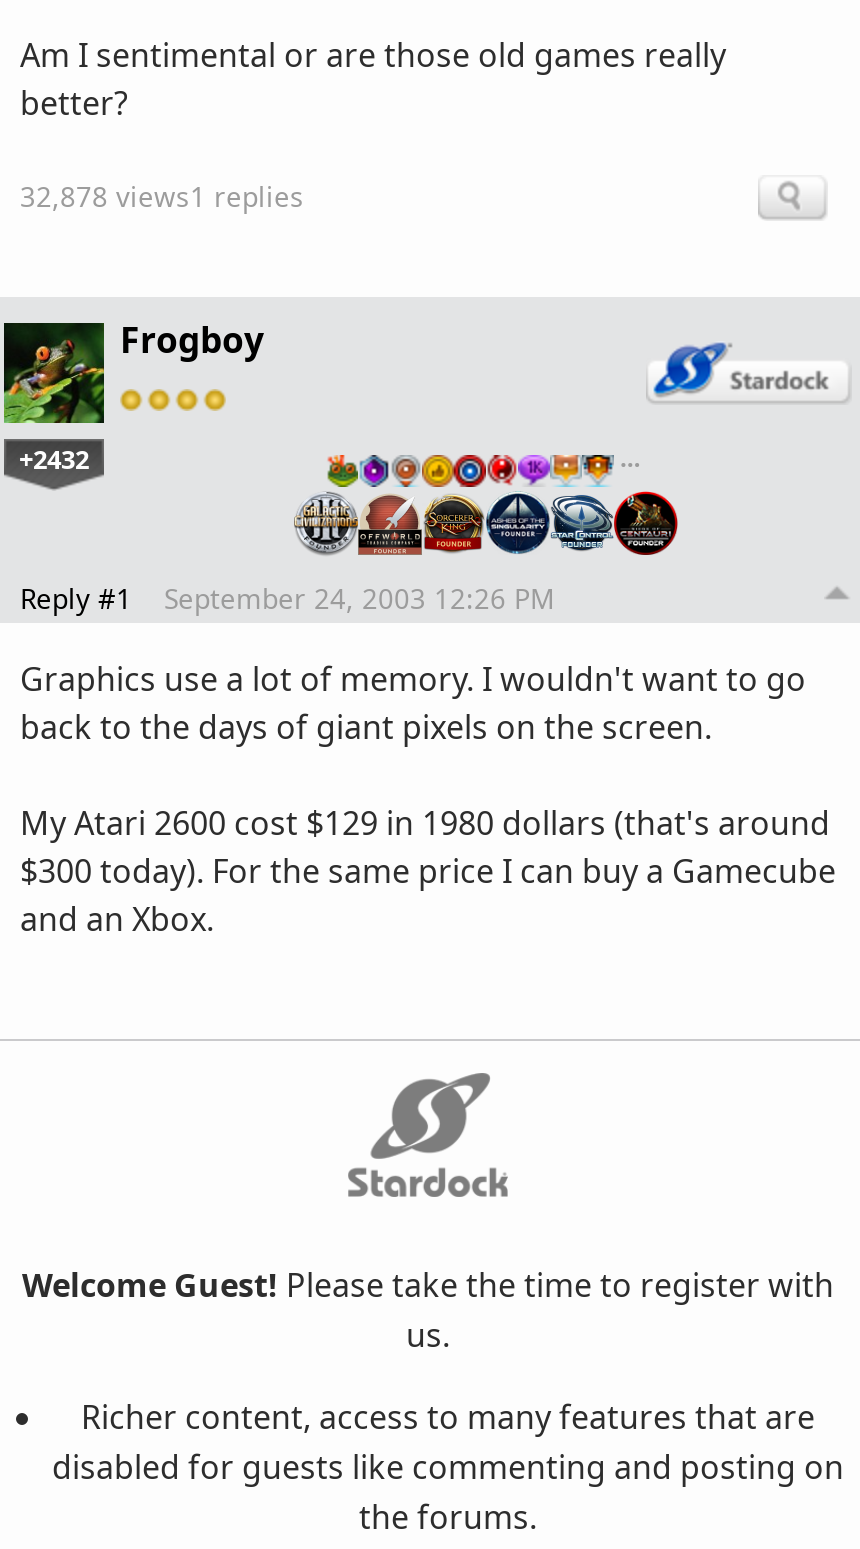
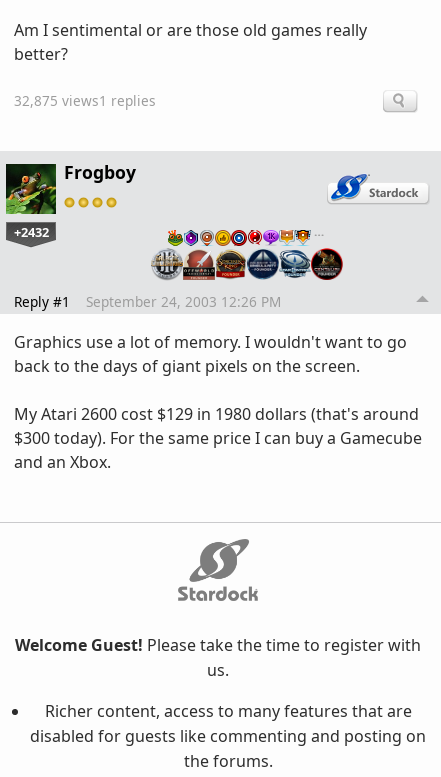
[20,176,304,214] 32,878 views1 replies -> [14,91,156,110] 32,875 views1 replies

